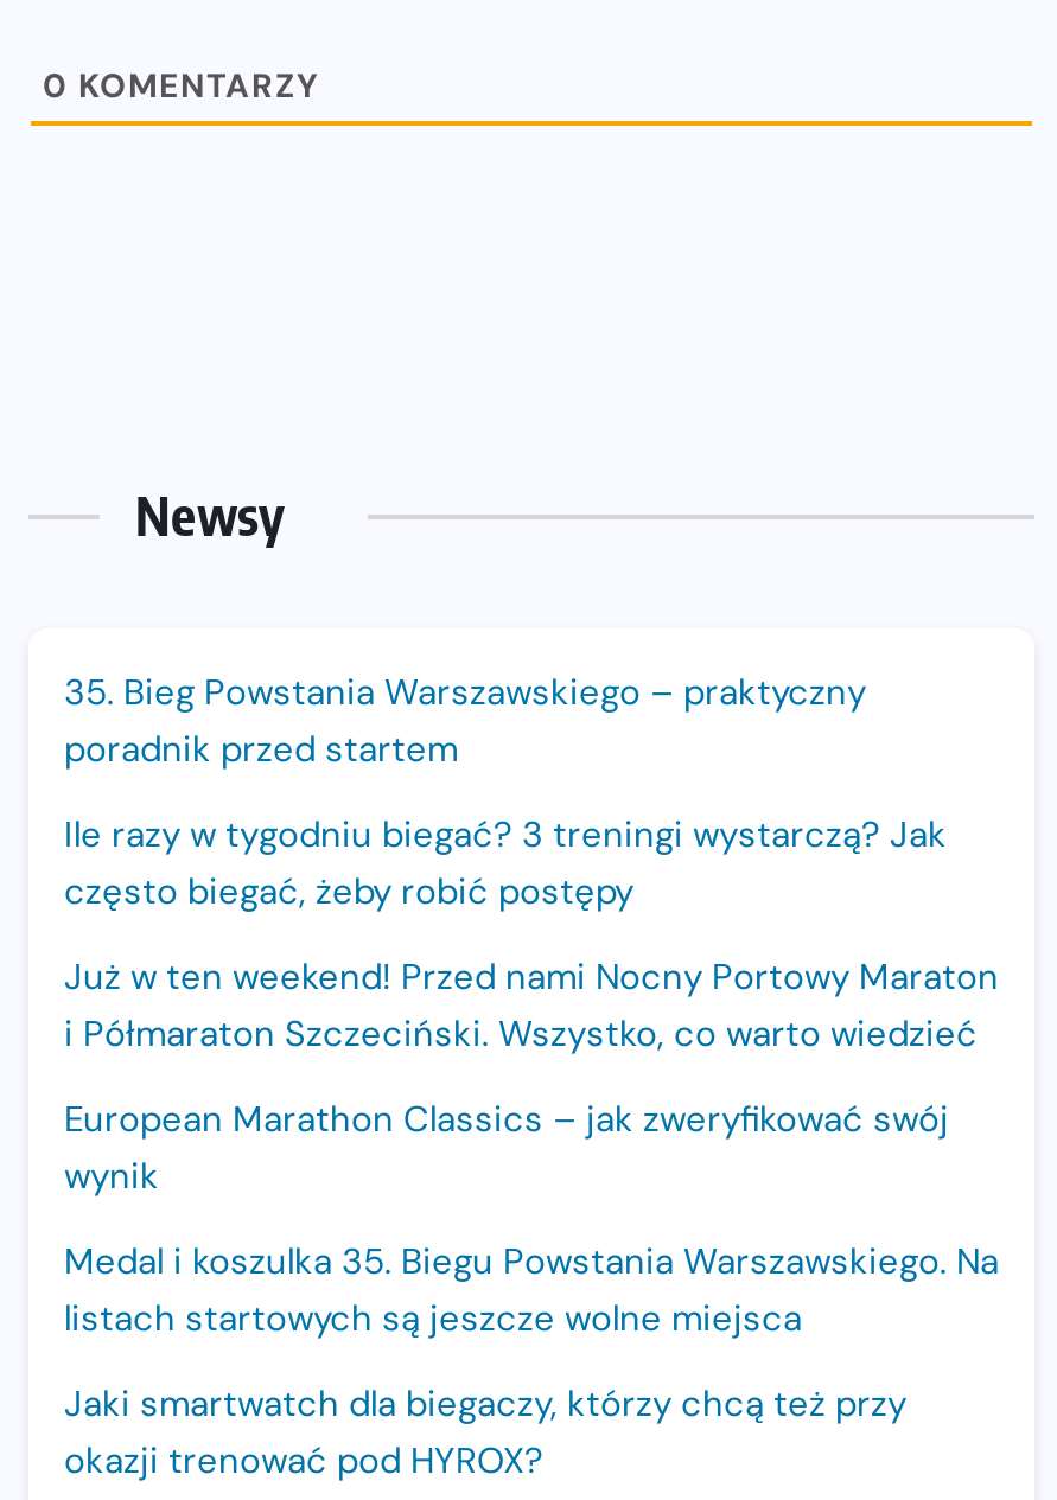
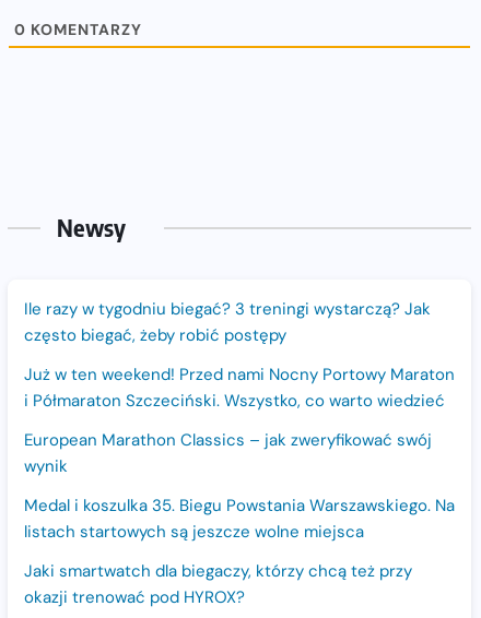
[64,669,866,773] 35. Bieg Powstania Warszawskiego – praktyczny | poradnik przed startem -> none

